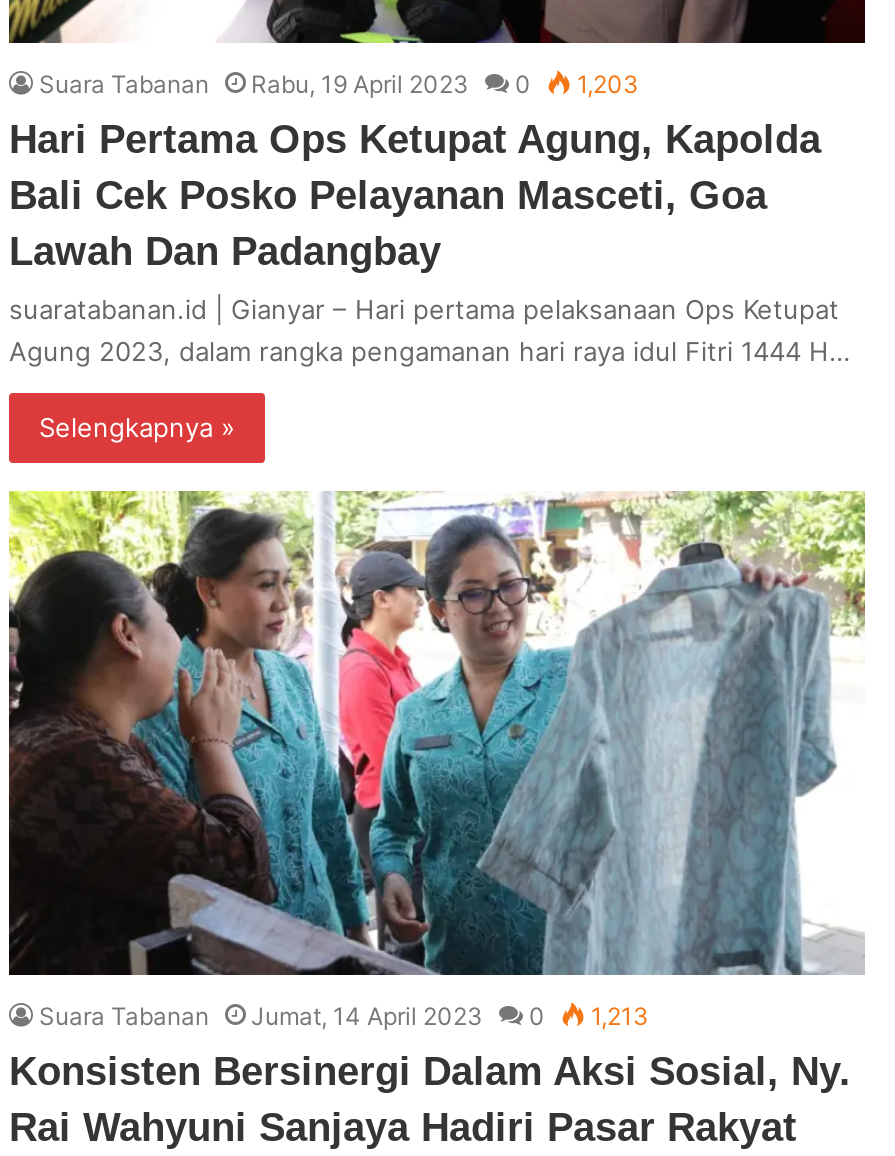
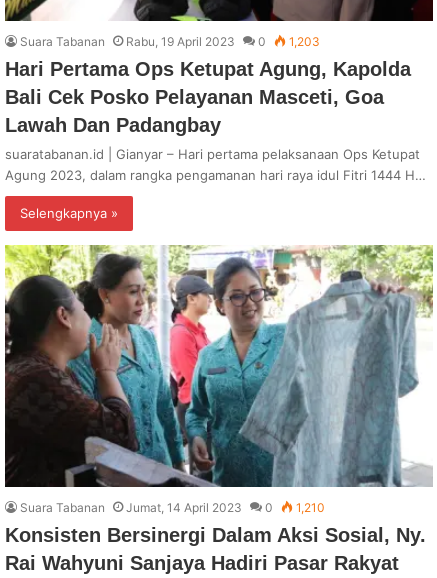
[39,1000,649,1030] Suara Tabanan Jumat, 14 April 2023 0 1,213 -> [20,500,325,515] Suara Tabanan Jumat, 14 April 2023 0 1,210

